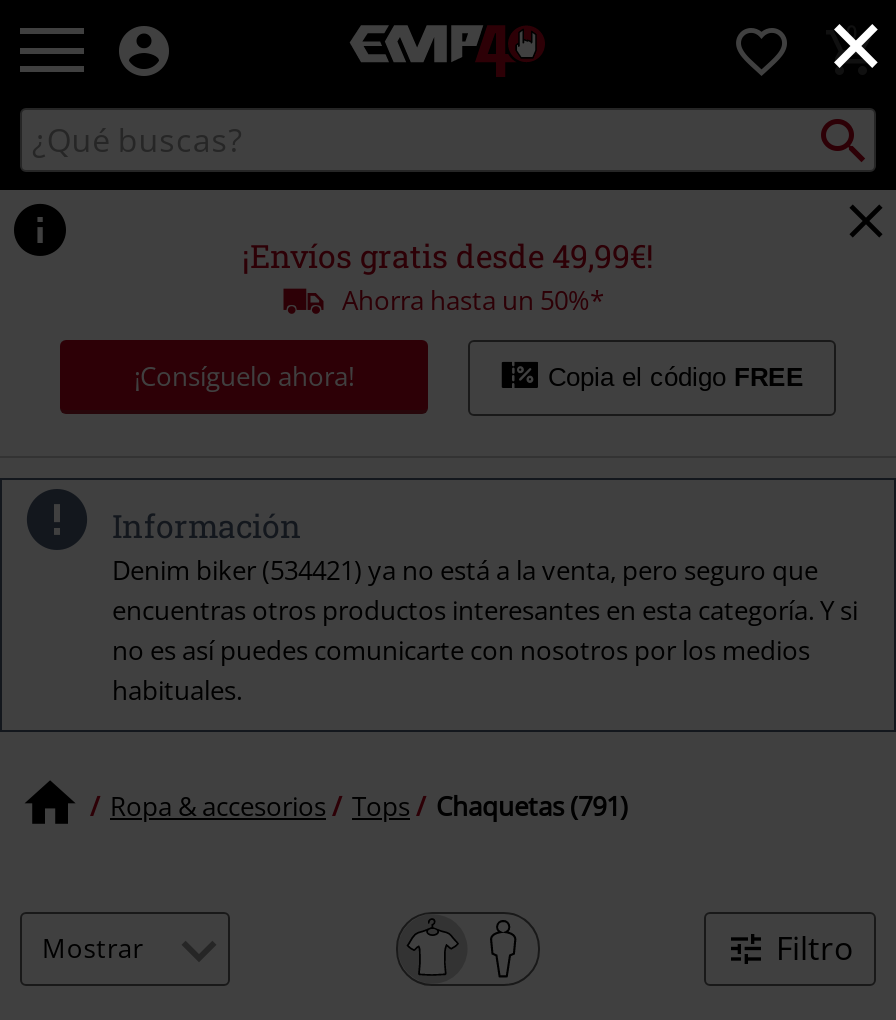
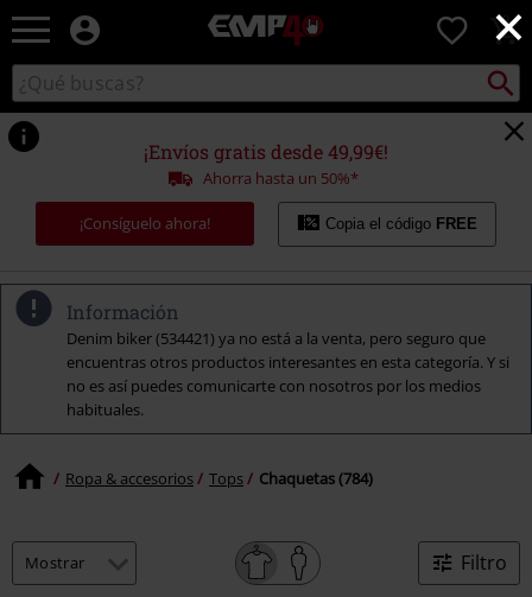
[110,788,628,824] Ropa & accesorios Tops Chaquetas (791) -> [65,468,373,489] Ropa & accesorios Tops Chaquetas (784)

